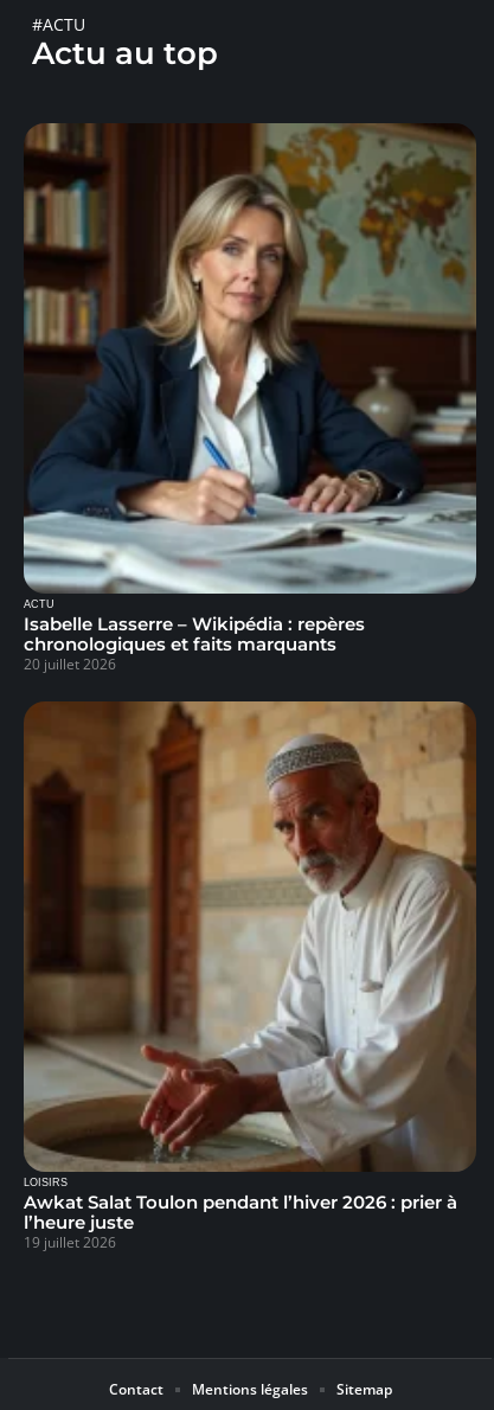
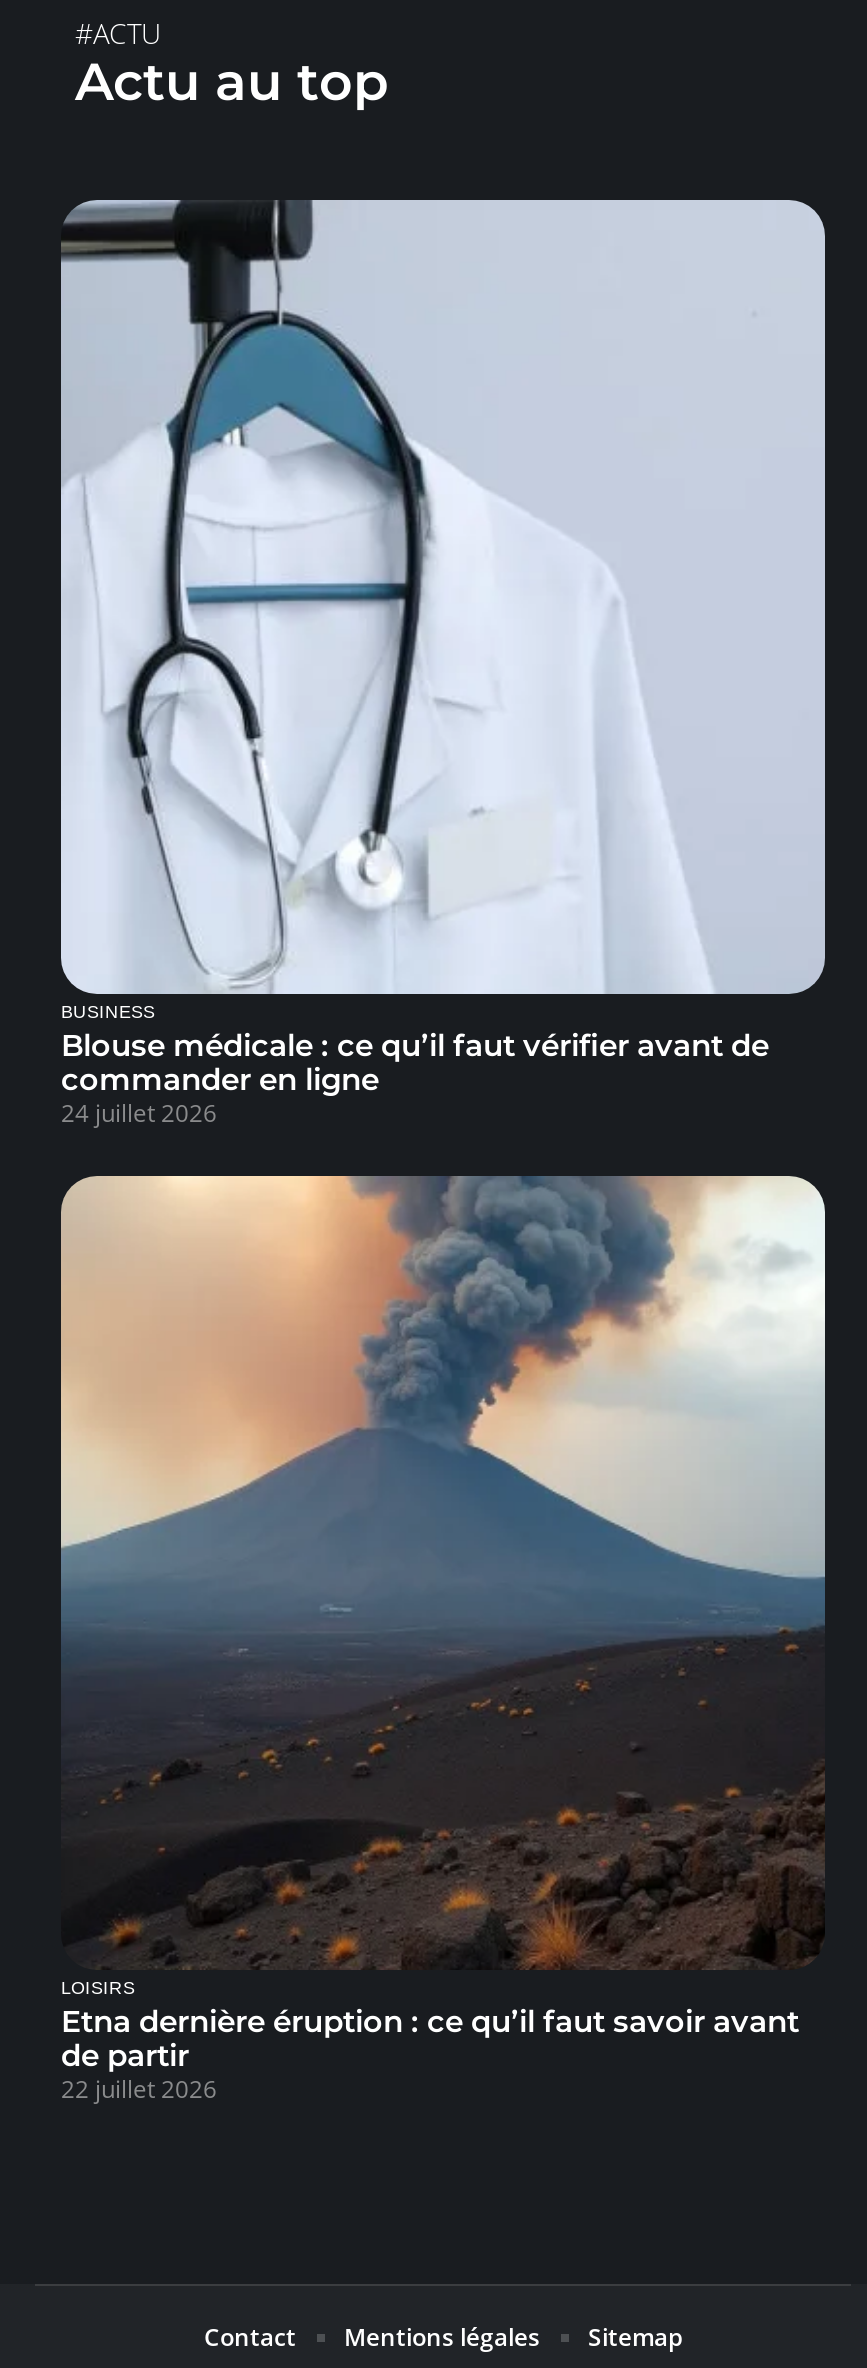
[24,123,476,674] [image] | ACTU | Isabelle Lasserre – Wikipédia : repères | chronologiques et faits marquants | 20 juillet 2026 -> [59,198,827,1130] [image] | BUSINESS | Blouse médicale : ce qu’il faut vérifier avant de | commander en ligne | 24 juillet 2026
[23,700,476,1253] [image] | Awkat Salat Toulon pendant l’hiver 2026 : prier à | l’heure juste | 19 juillet 2026 -> [59,1174,827,2107] [image] | Etna dernière éruption : ce qu’il faut savoir avant | de partir | 22 juillet 2026

